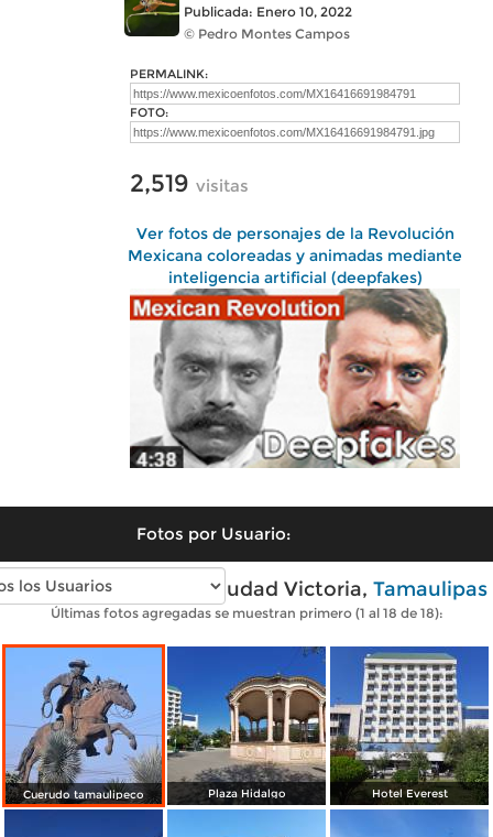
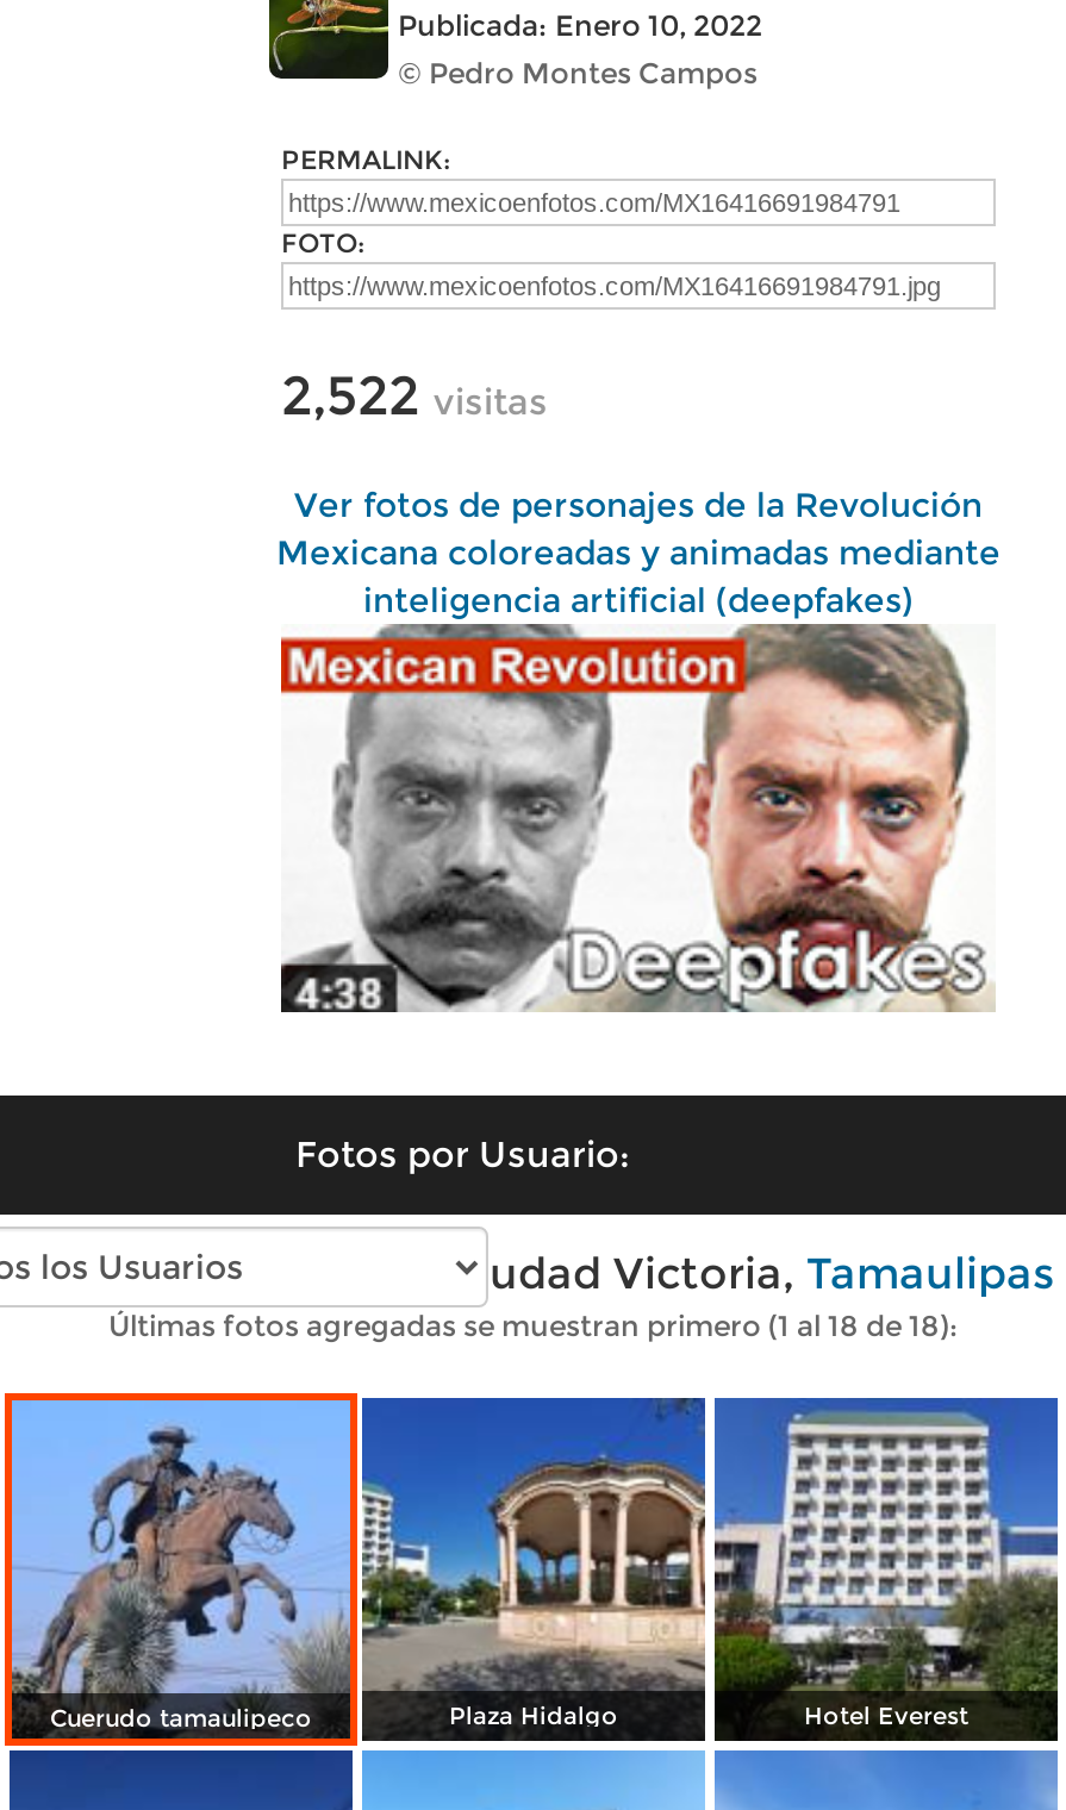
[130,167,249,198] 2,519 visitas -> [281,362,548,429] 2,522 visitas

